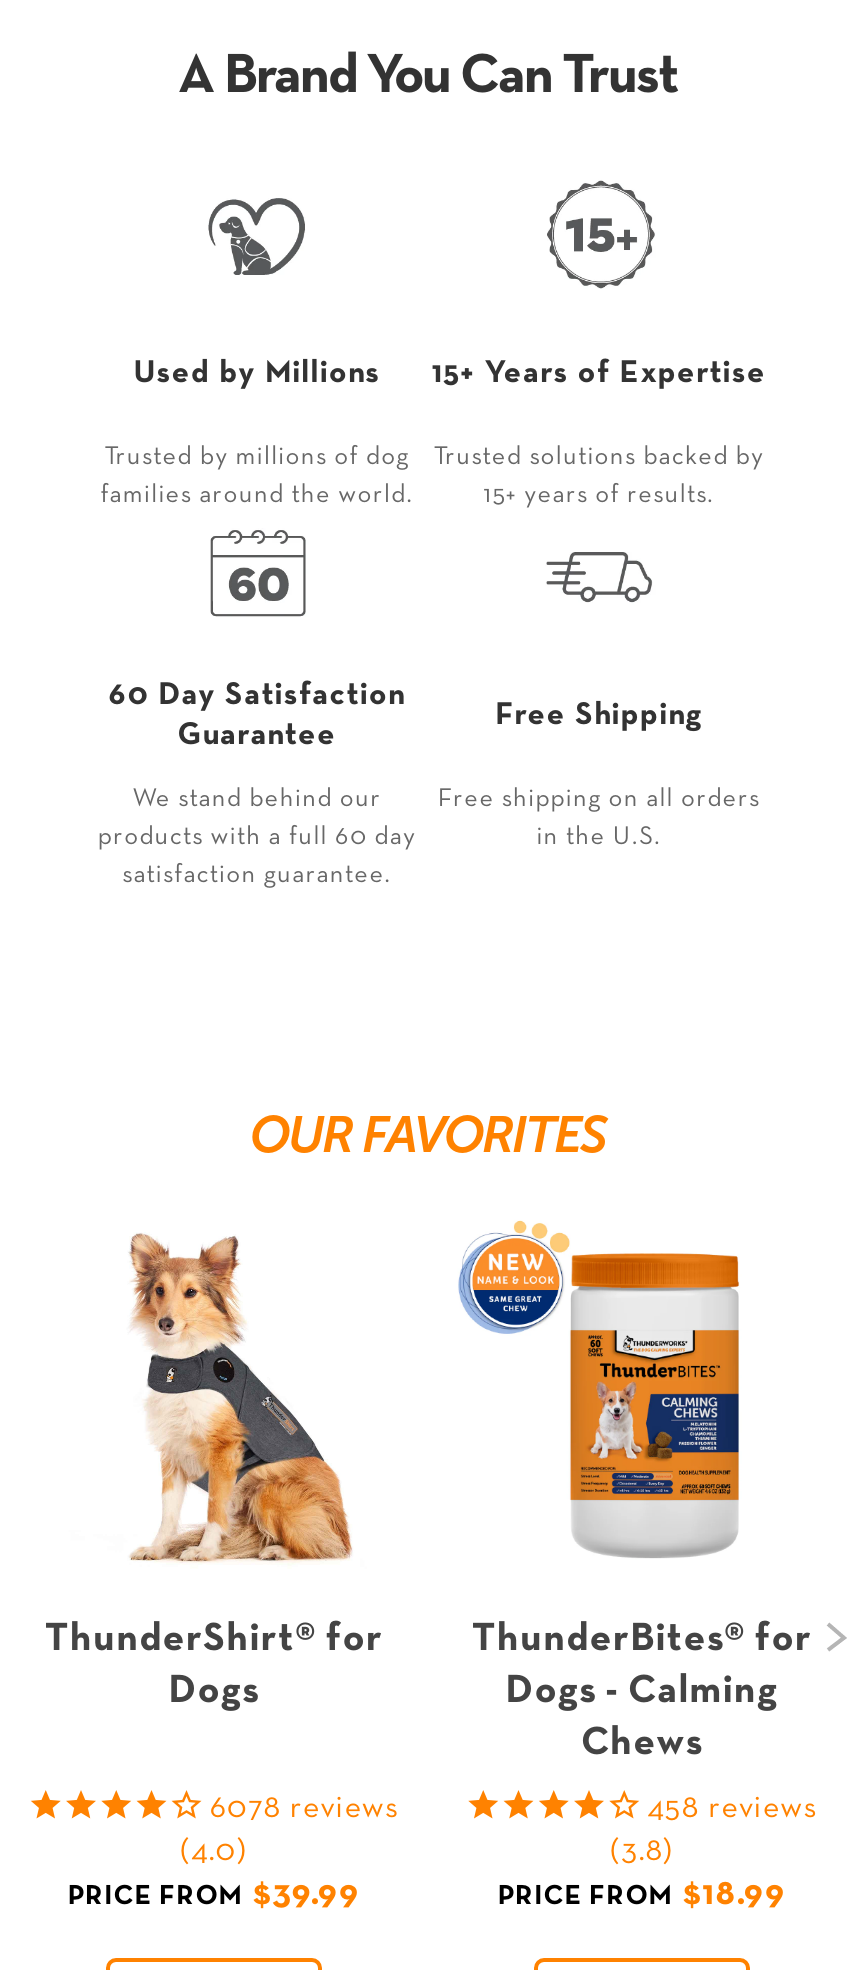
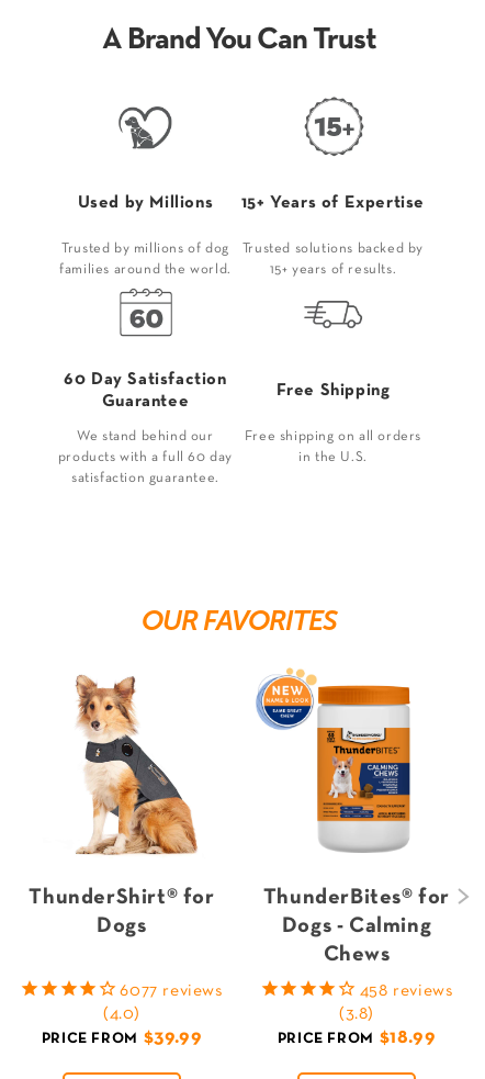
[210,1794,400,1822] 6078 reviews -> [120,983,223,998] 6077 reviews

